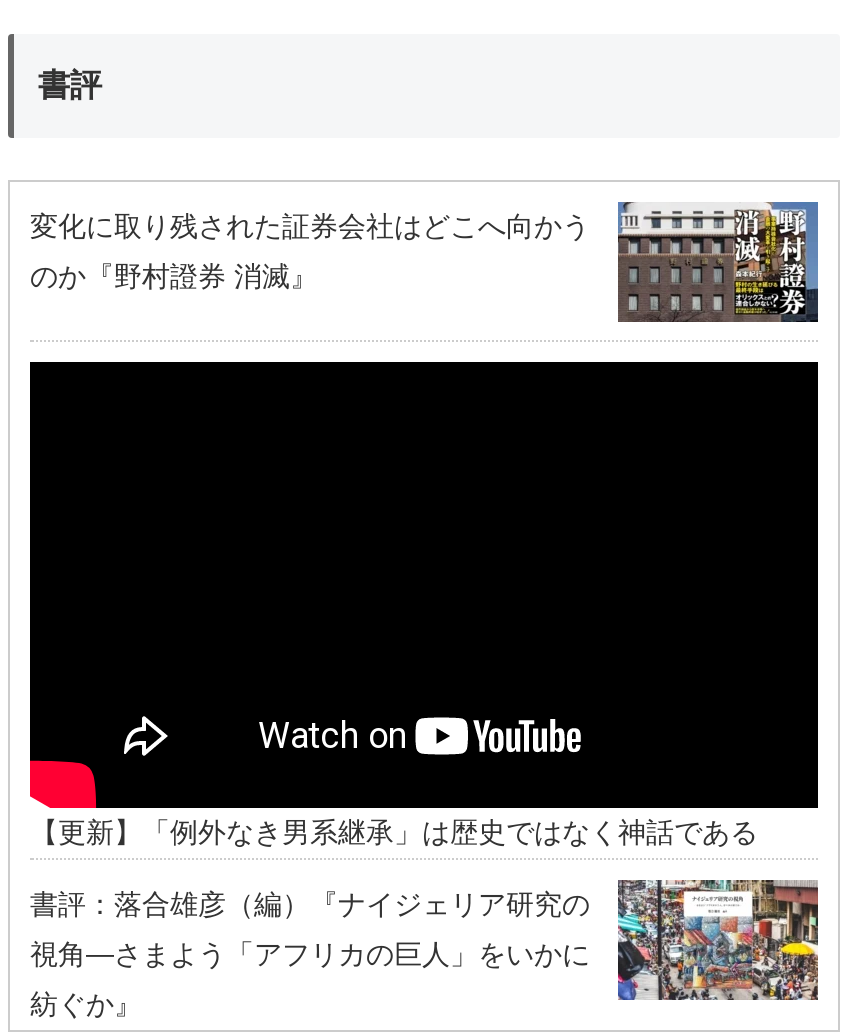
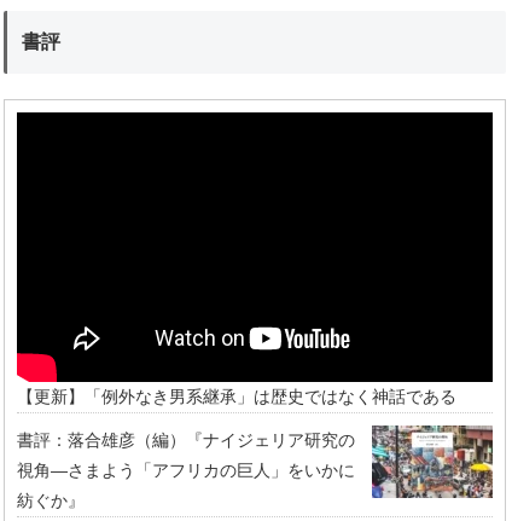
[30,200,820,324] [image] | 変化に取り残された証券会社はどこへ向かう | のか『野村證券 消滅』 -> none

